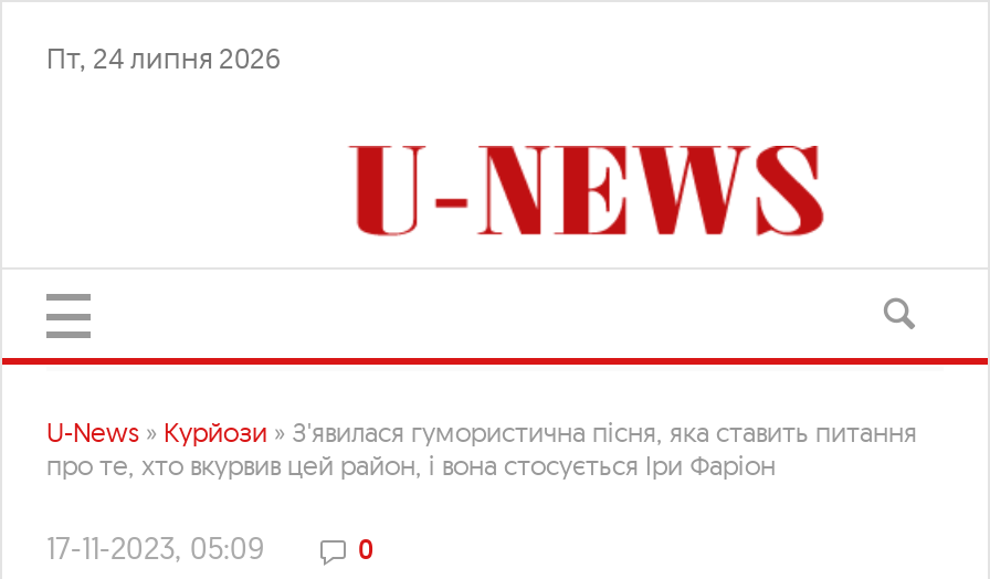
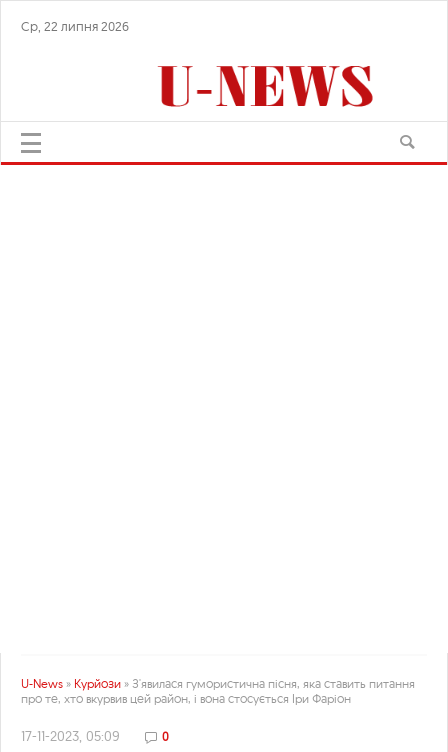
[46,40,281,75] Пт, 24 липня 2026 -> [21,18,129,34] Ср, 22 липня 2026

